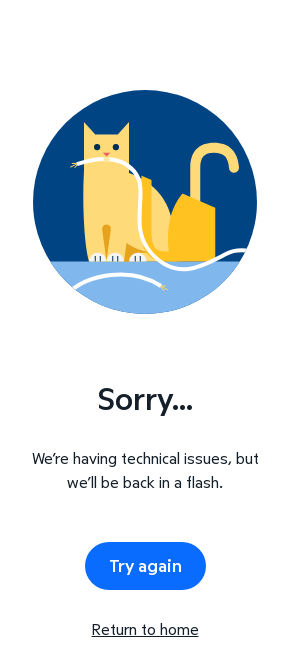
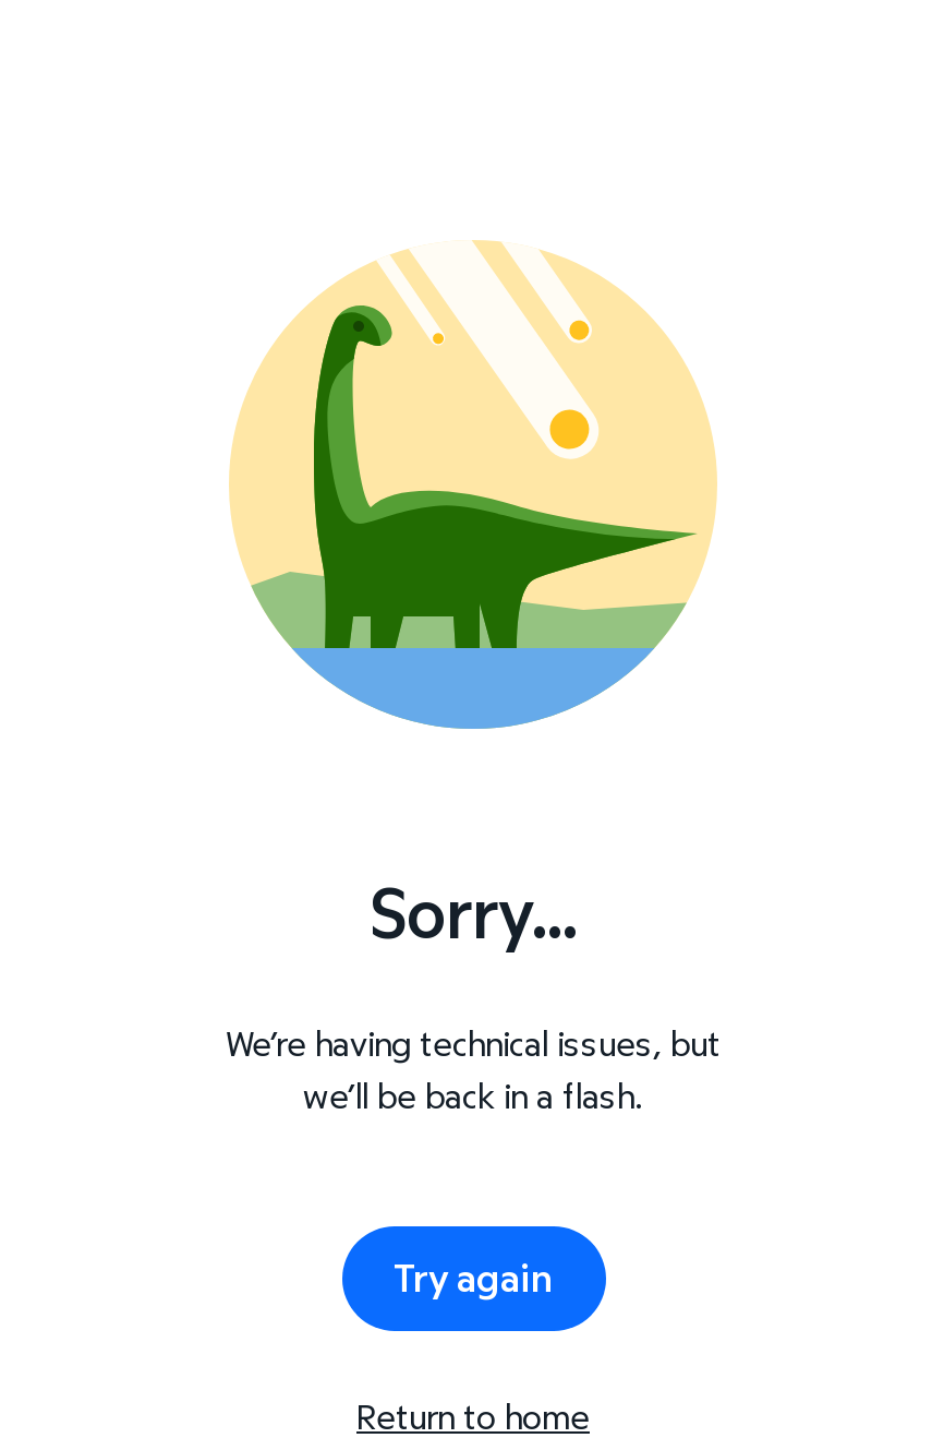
[32,89,258,292] [image] -> [229,240,717,679] [image]

